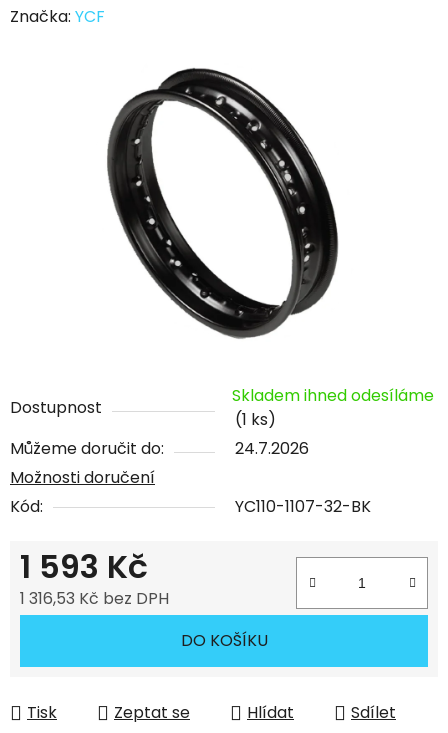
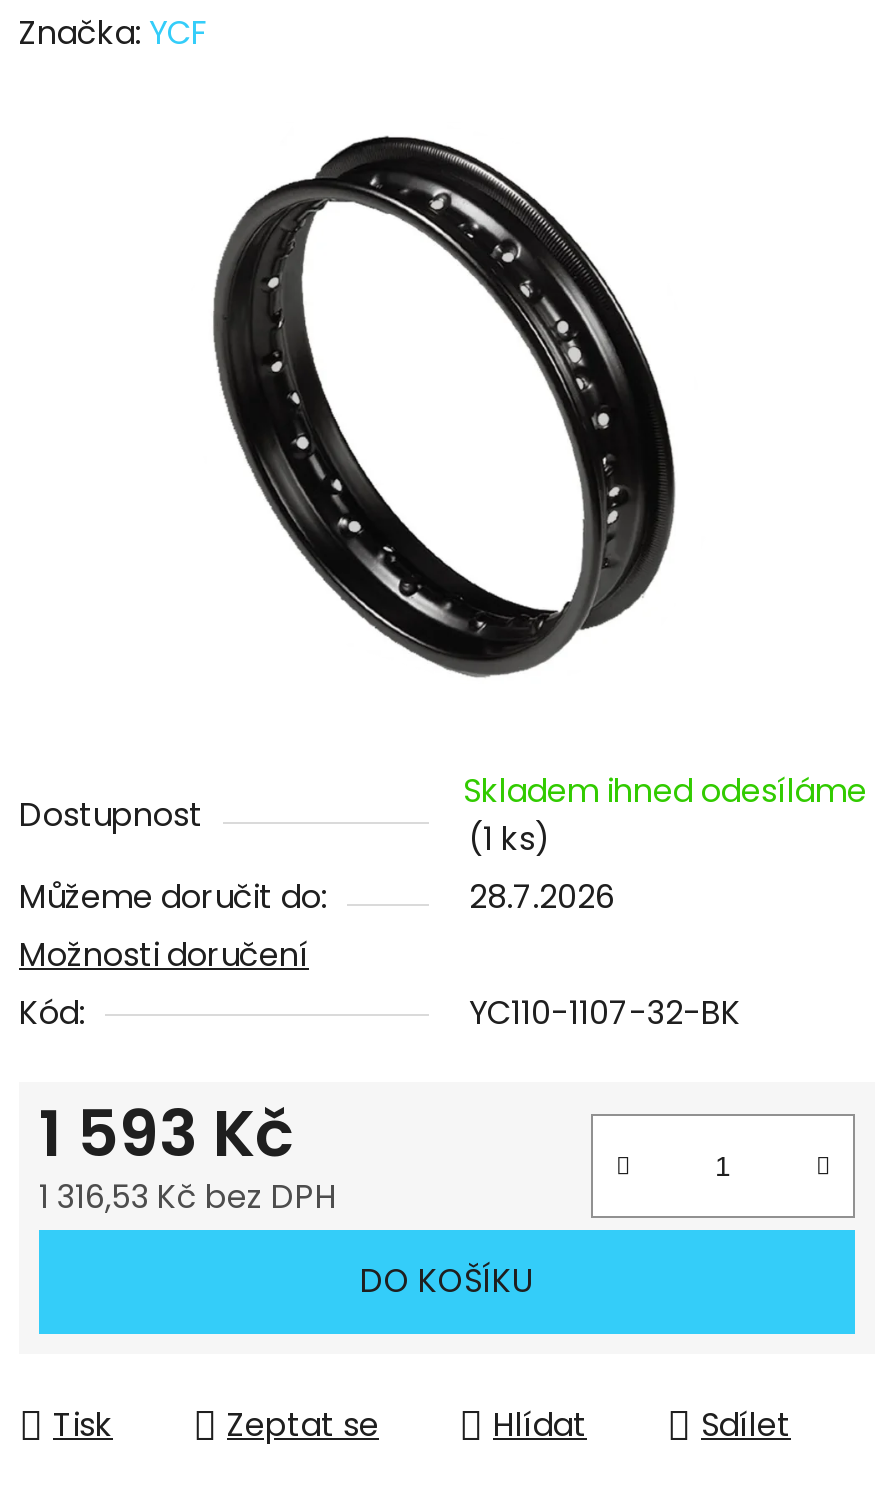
[235,437,309,460] 24.7.2026 -> [469,875,615,921] 28.7.2026

